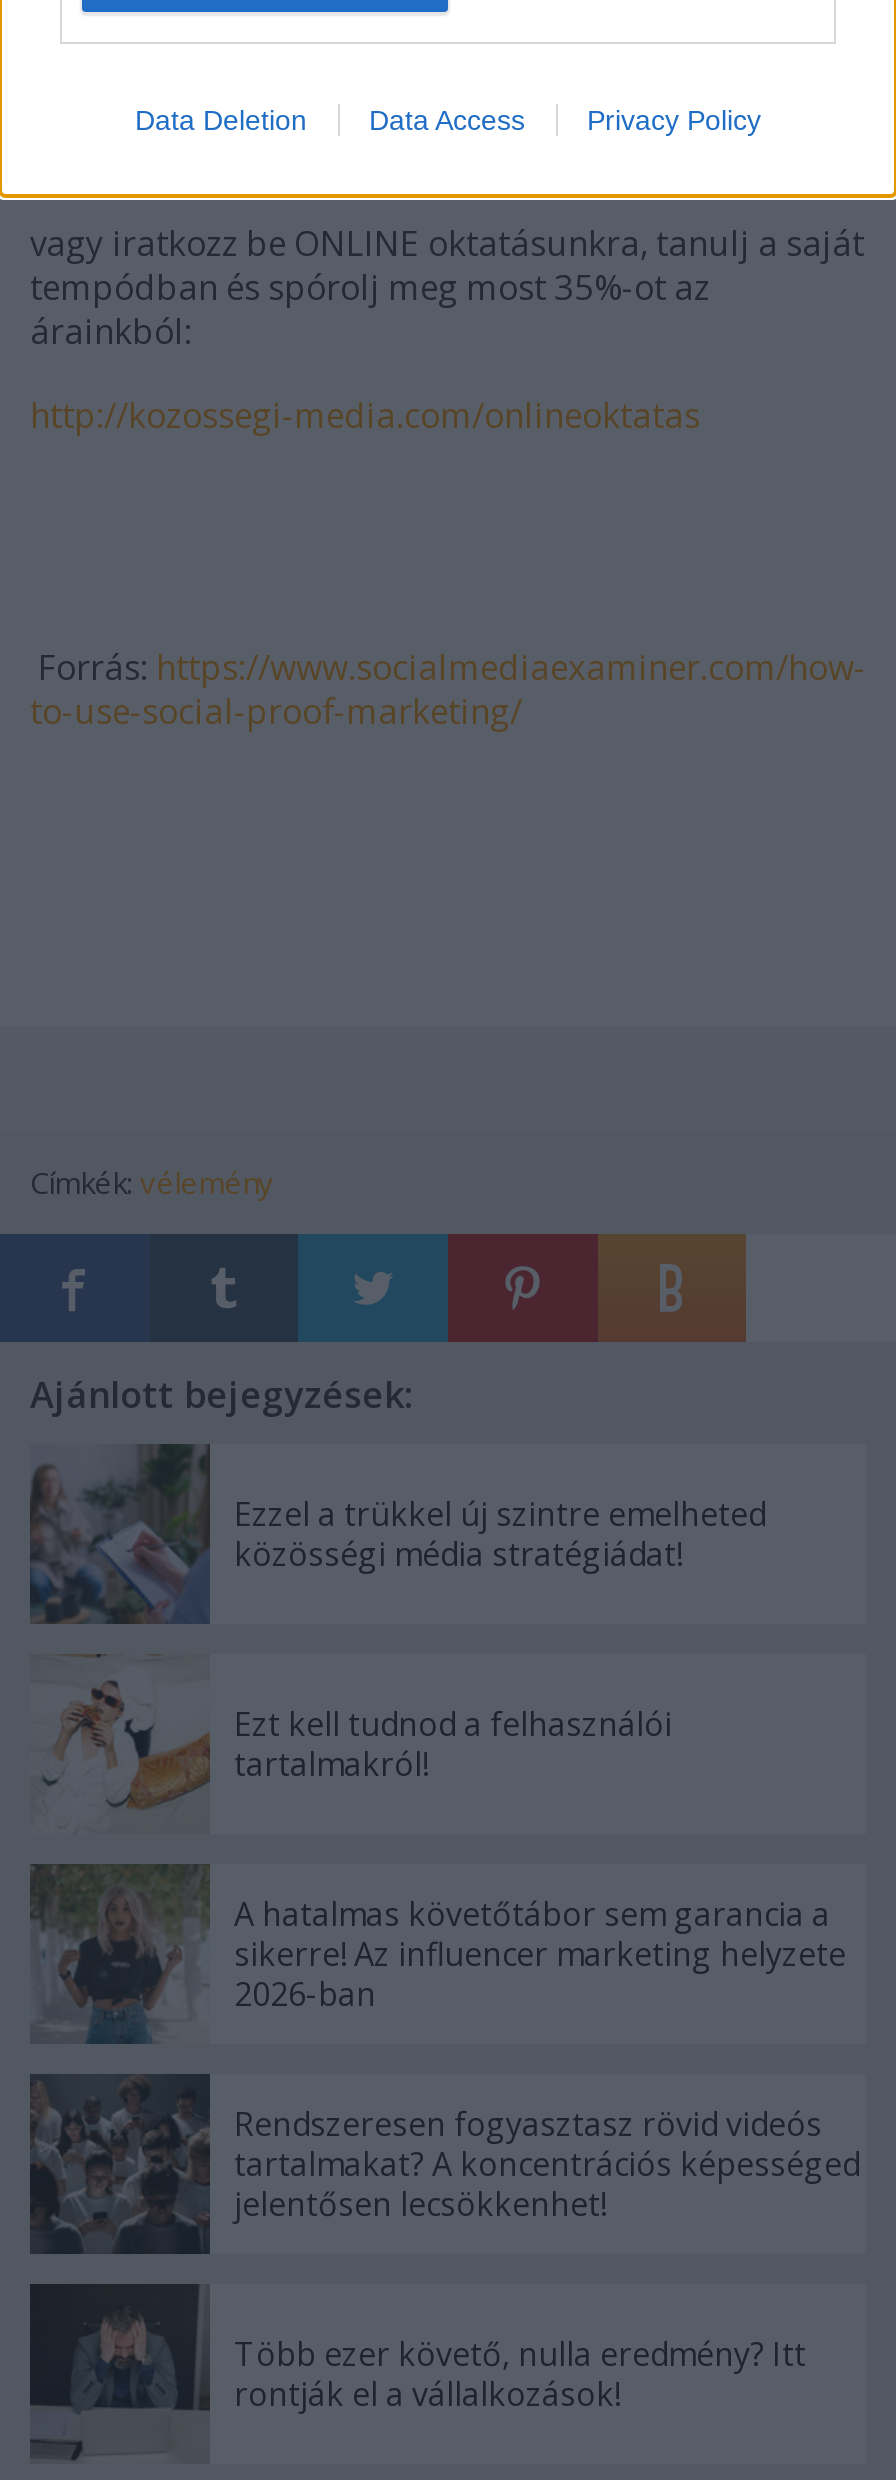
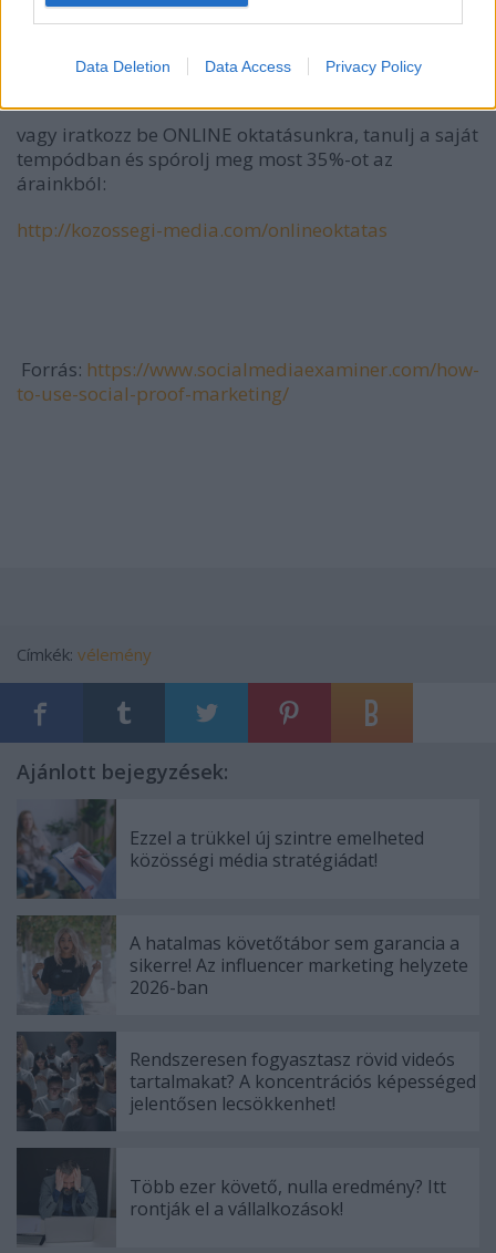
[34,1656,672,1832] [image] | Ezt kell tudnod a felhasználói | tartalmakról! -> none

